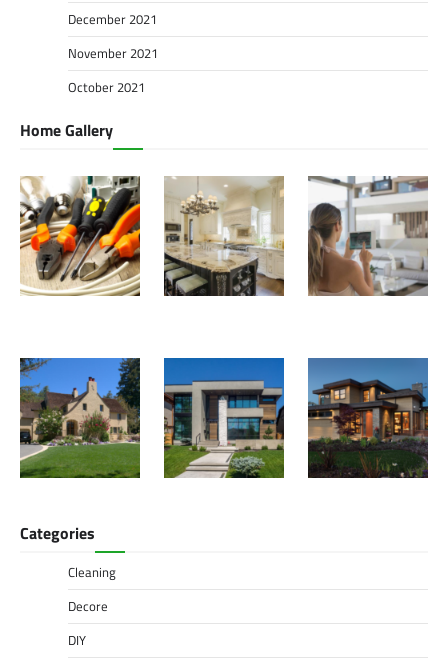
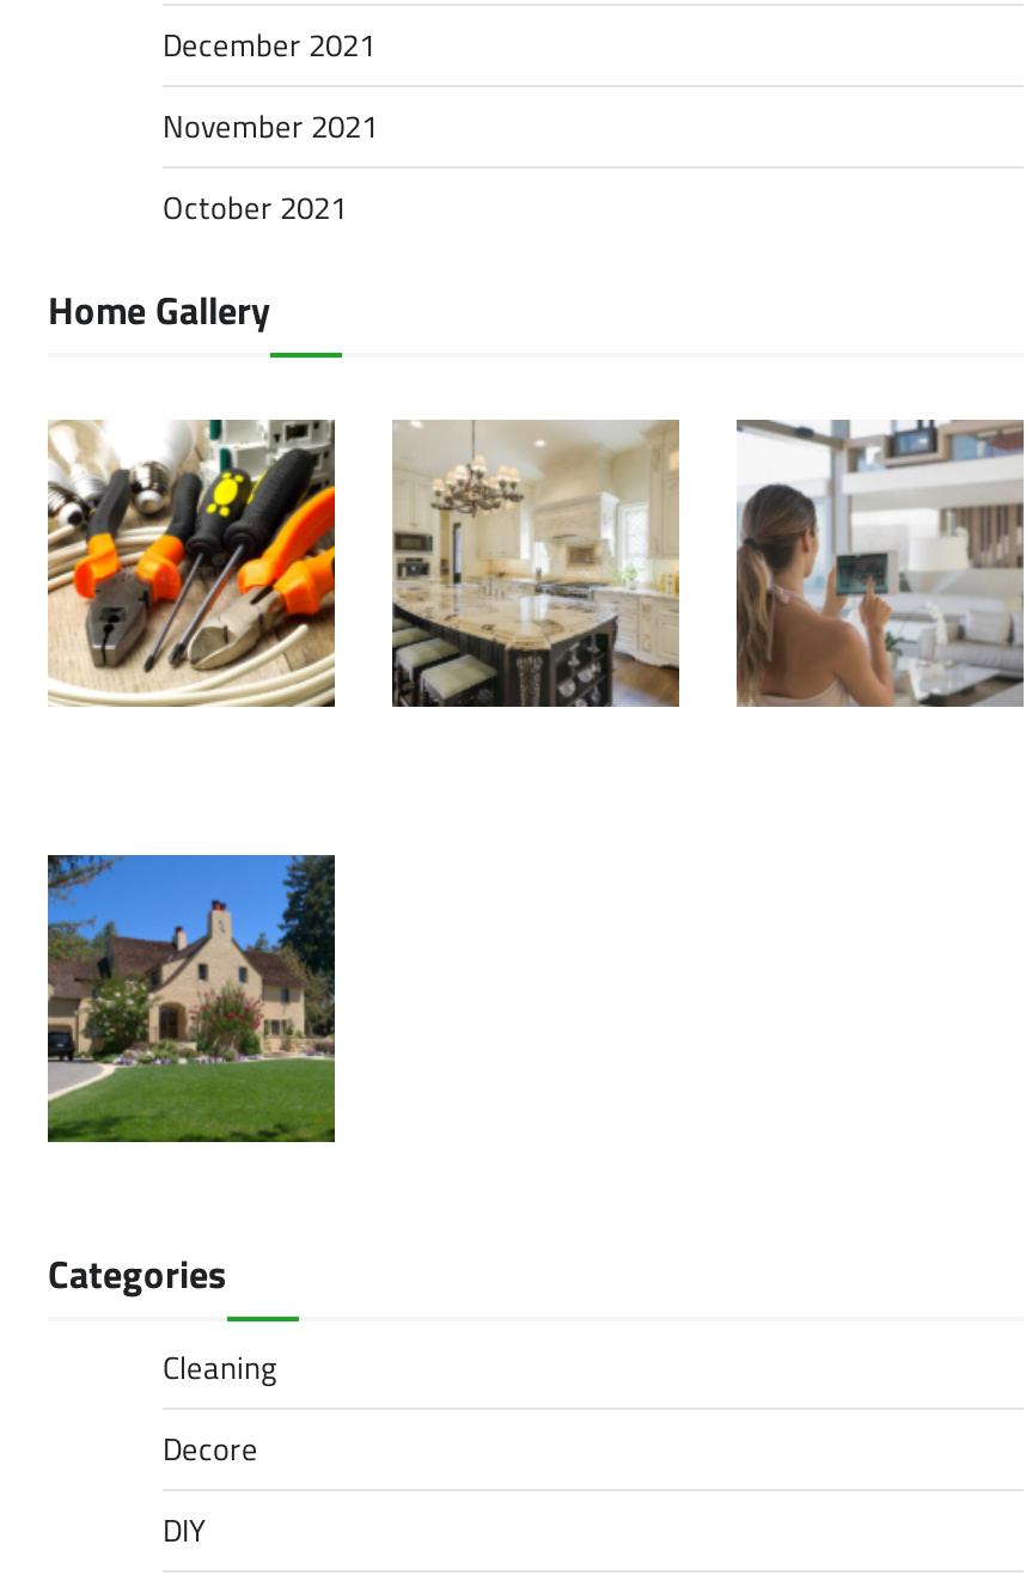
[163,357,285,479] [image] -> none
[307,357,429,479] [image] -> none

